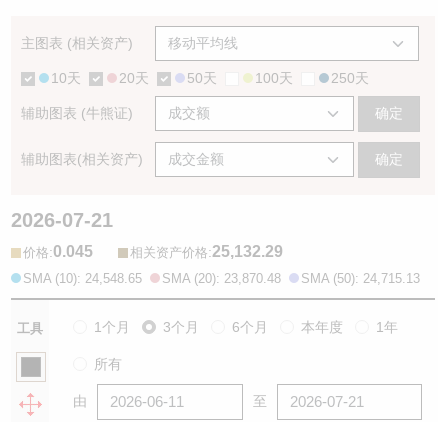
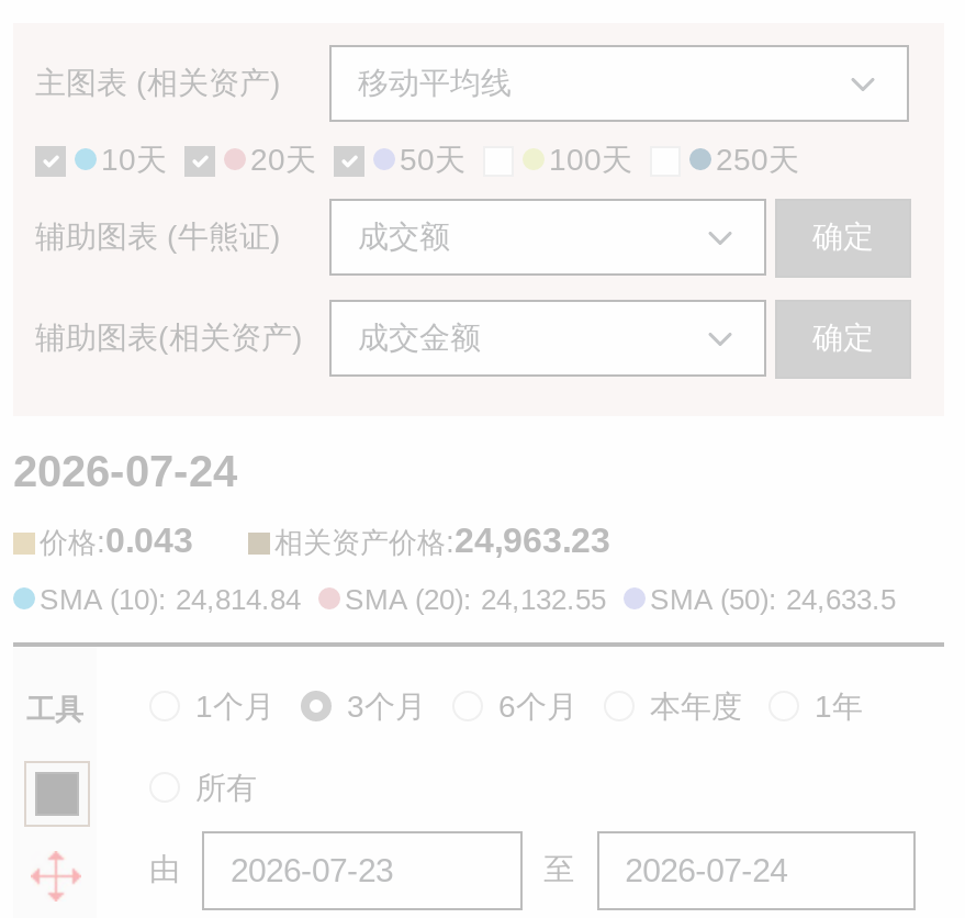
[11,209,113,231] 2026-07-21 -> [13,446,237,494] 2026-07-24
[23,243,93,260] 价格:0.045 -> [40,521,193,558] 价格:0.043
[130,243,283,260] 相关资产价格:25,132.29 -> [274,521,610,558] 相关资产价格:24,963.23
[23,271,142,286] SMA (10): 24,548.65 -> [40,582,301,615] SMA (10): 24,814.84
[162,271,281,286] SMA (20): 23,870.48 -> [345,582,606,615] SMA (20): 24,132.55
[301,271,420,286] SMA (50): 24,715.13 -> [650,582,896,615] SMA (50): 24,633.5

